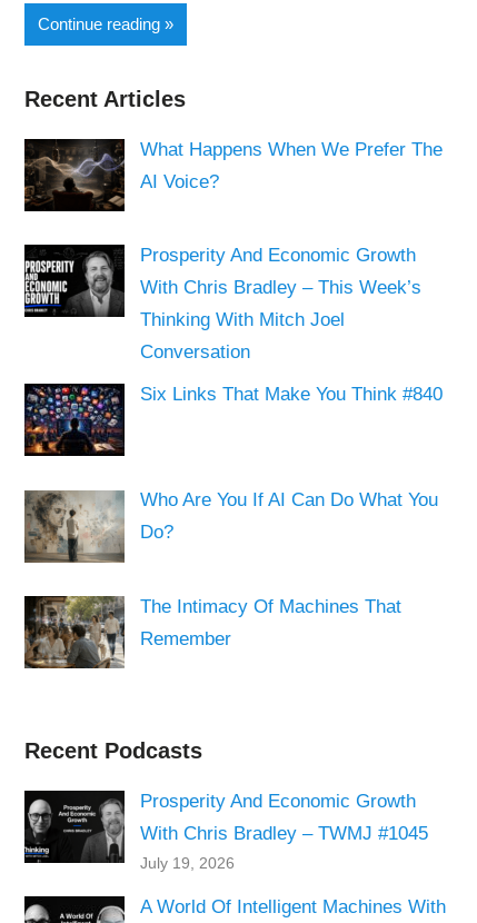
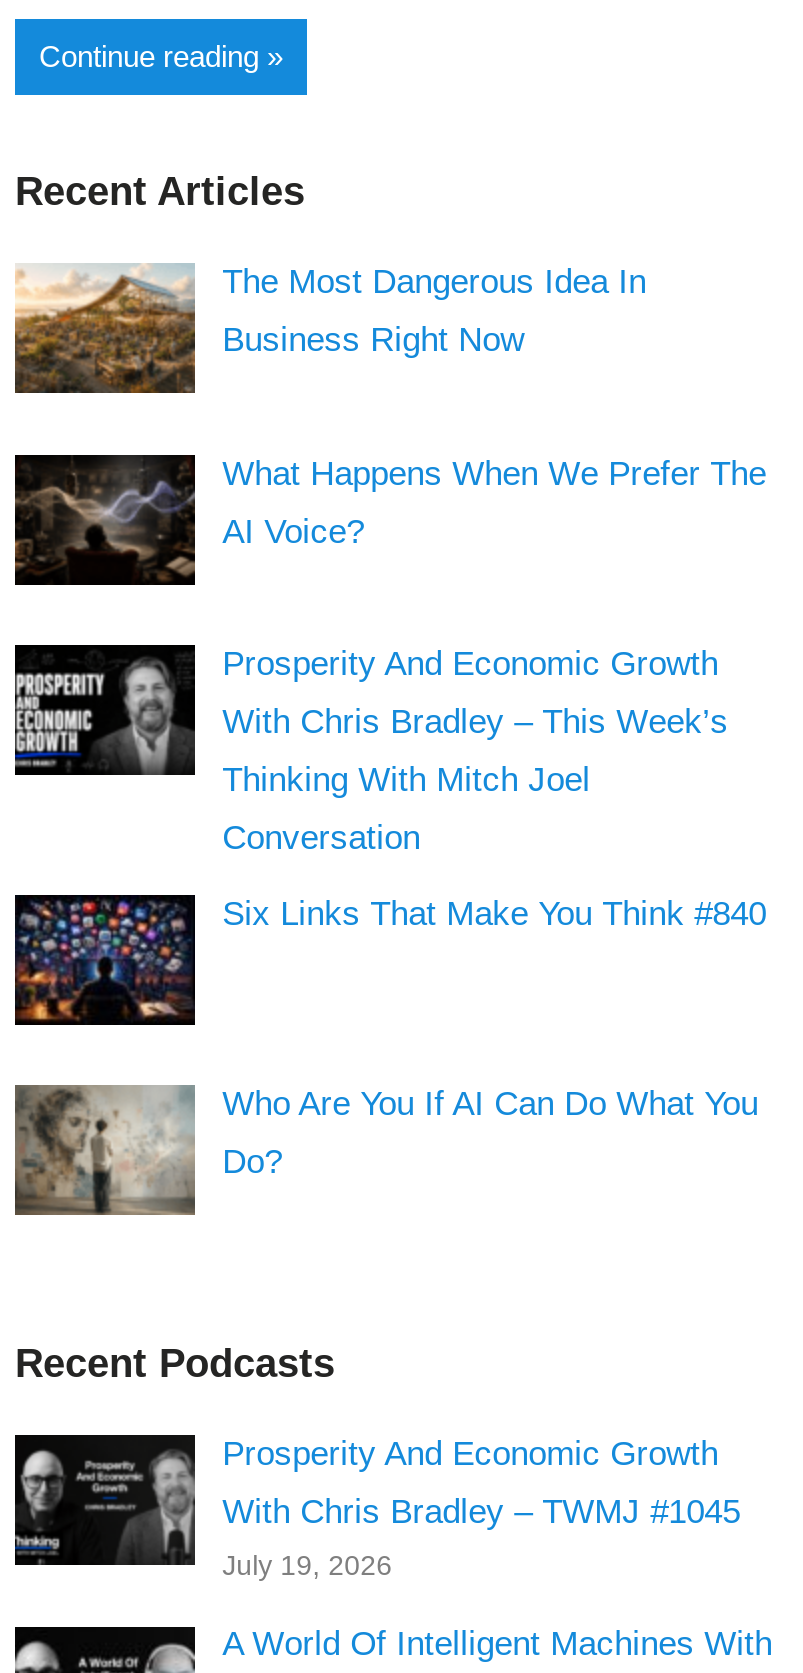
none -> [13,262,646,395] [image] | The Most Dangerous Idea In | Business Right Now
moved [22,139,442,543] -> [11,454,766,1181]: [image] | What Happens When We Prefer The | AI Voice? | ... | Who Are You If AI Can Do What You | Do?
[26,595,401,669] [image] | The Intimacy Of Machines That | Remember -> none

